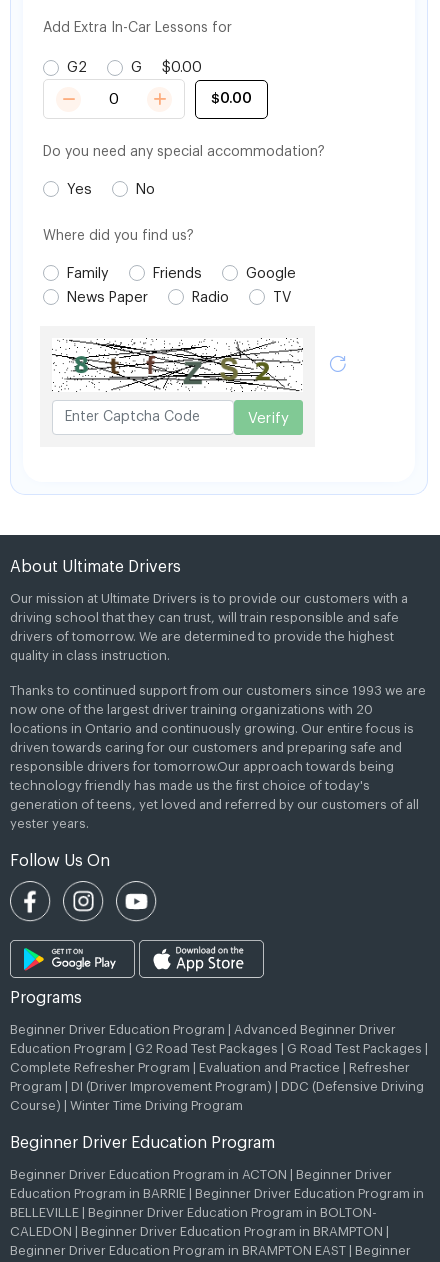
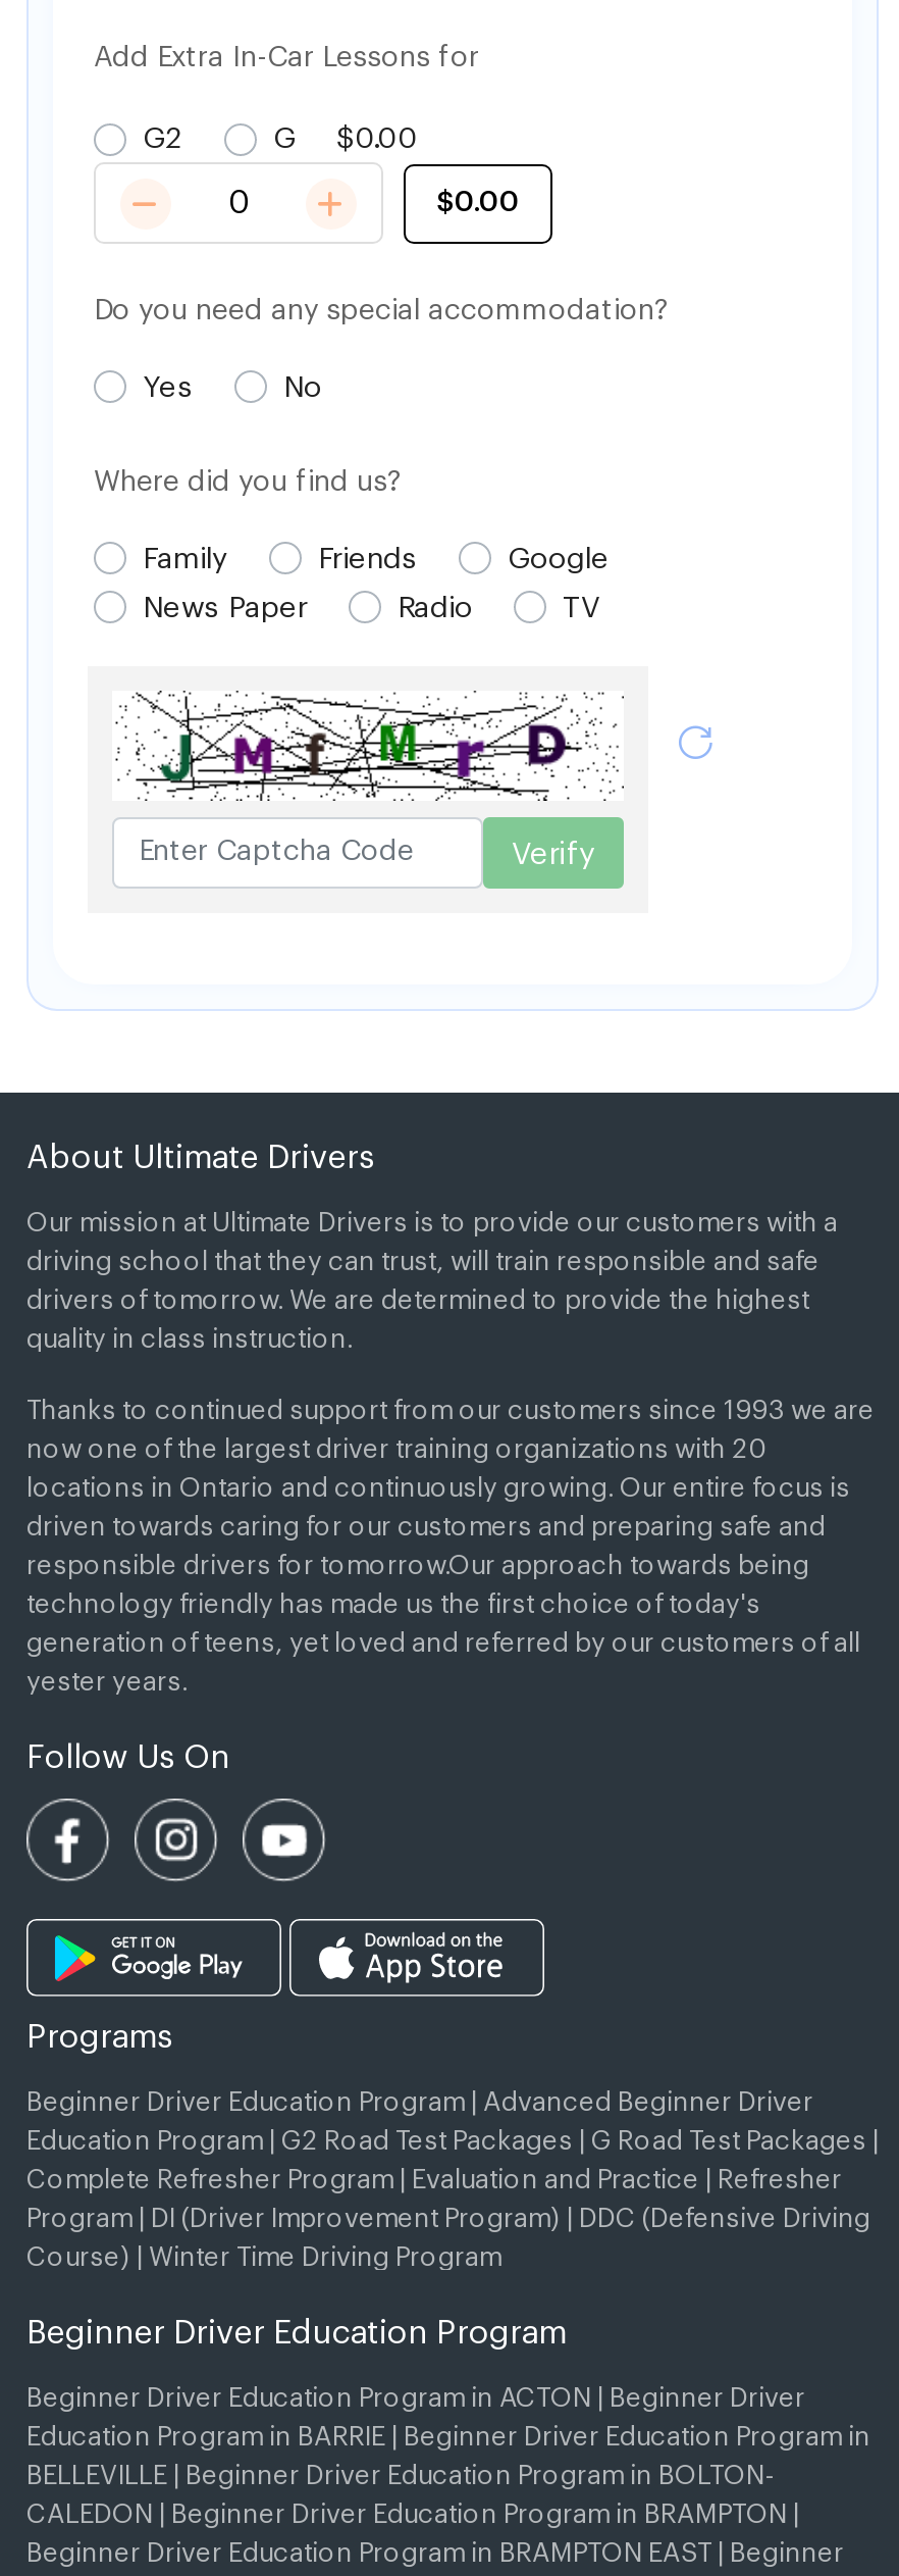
[52,338,304,392] [image] -> [120,691,624,801] [image]

